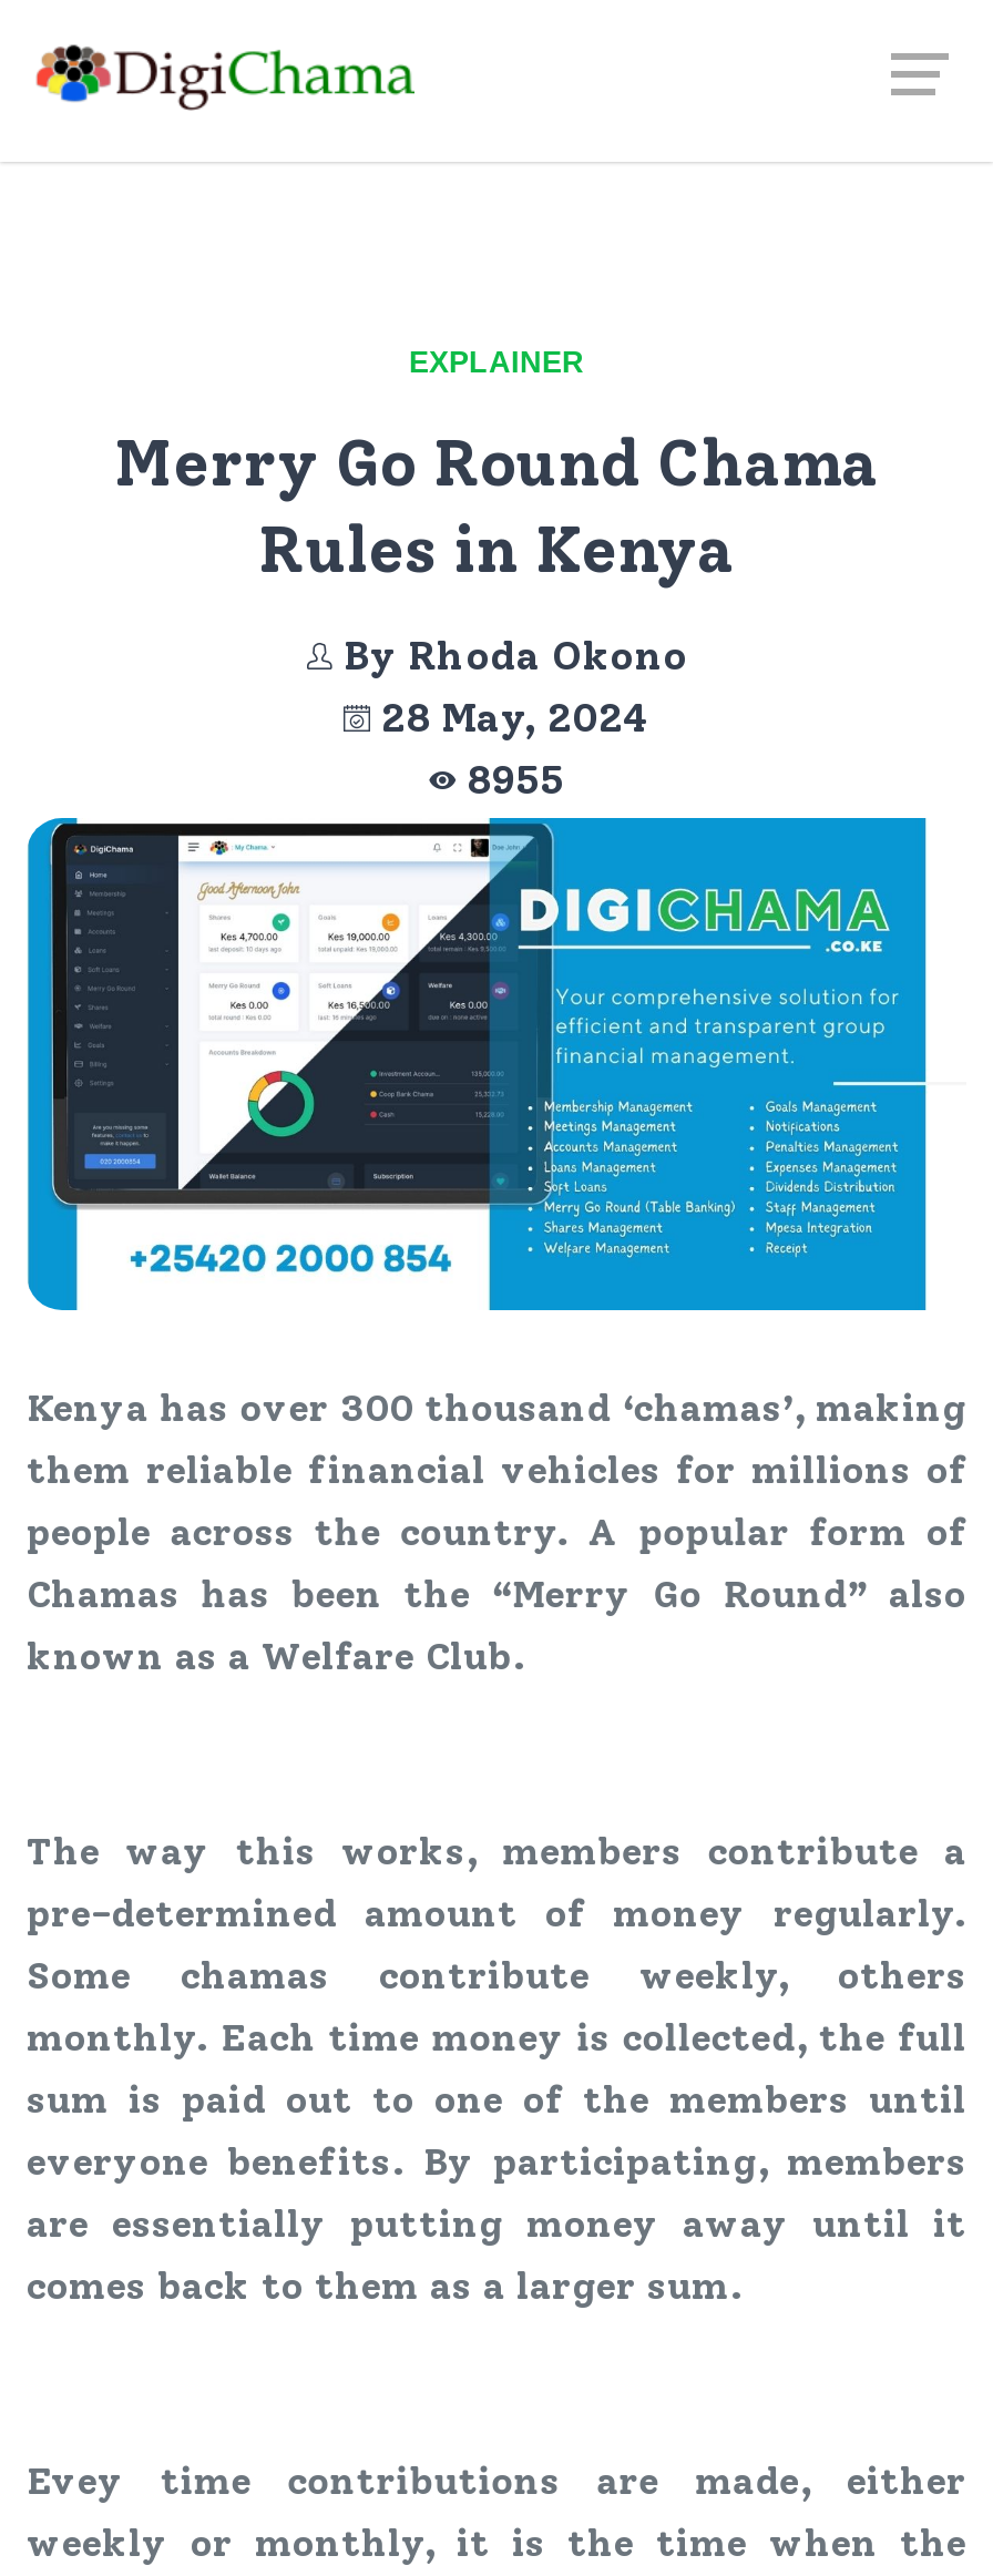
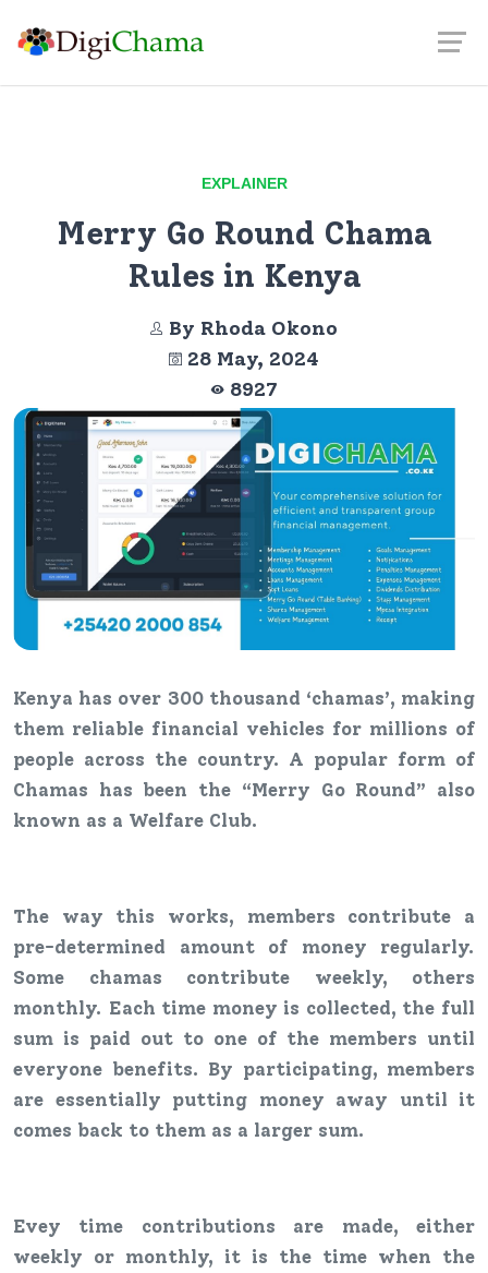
[455,756,564,805] 8955 -> [224,377,277,401] 8927

